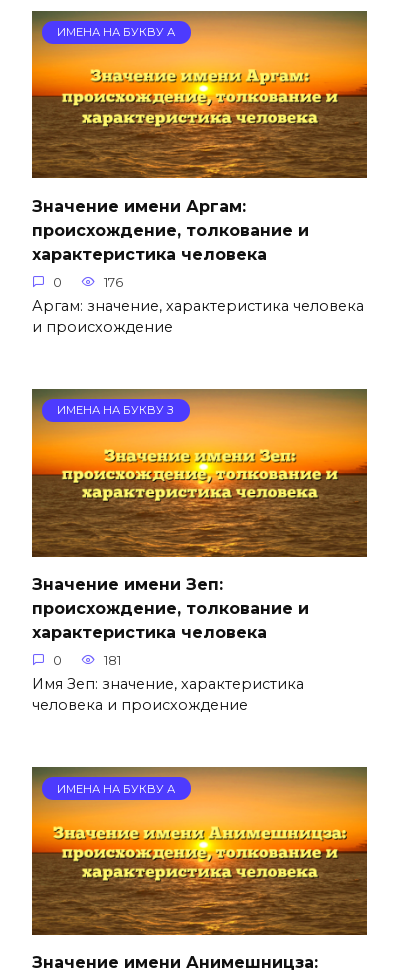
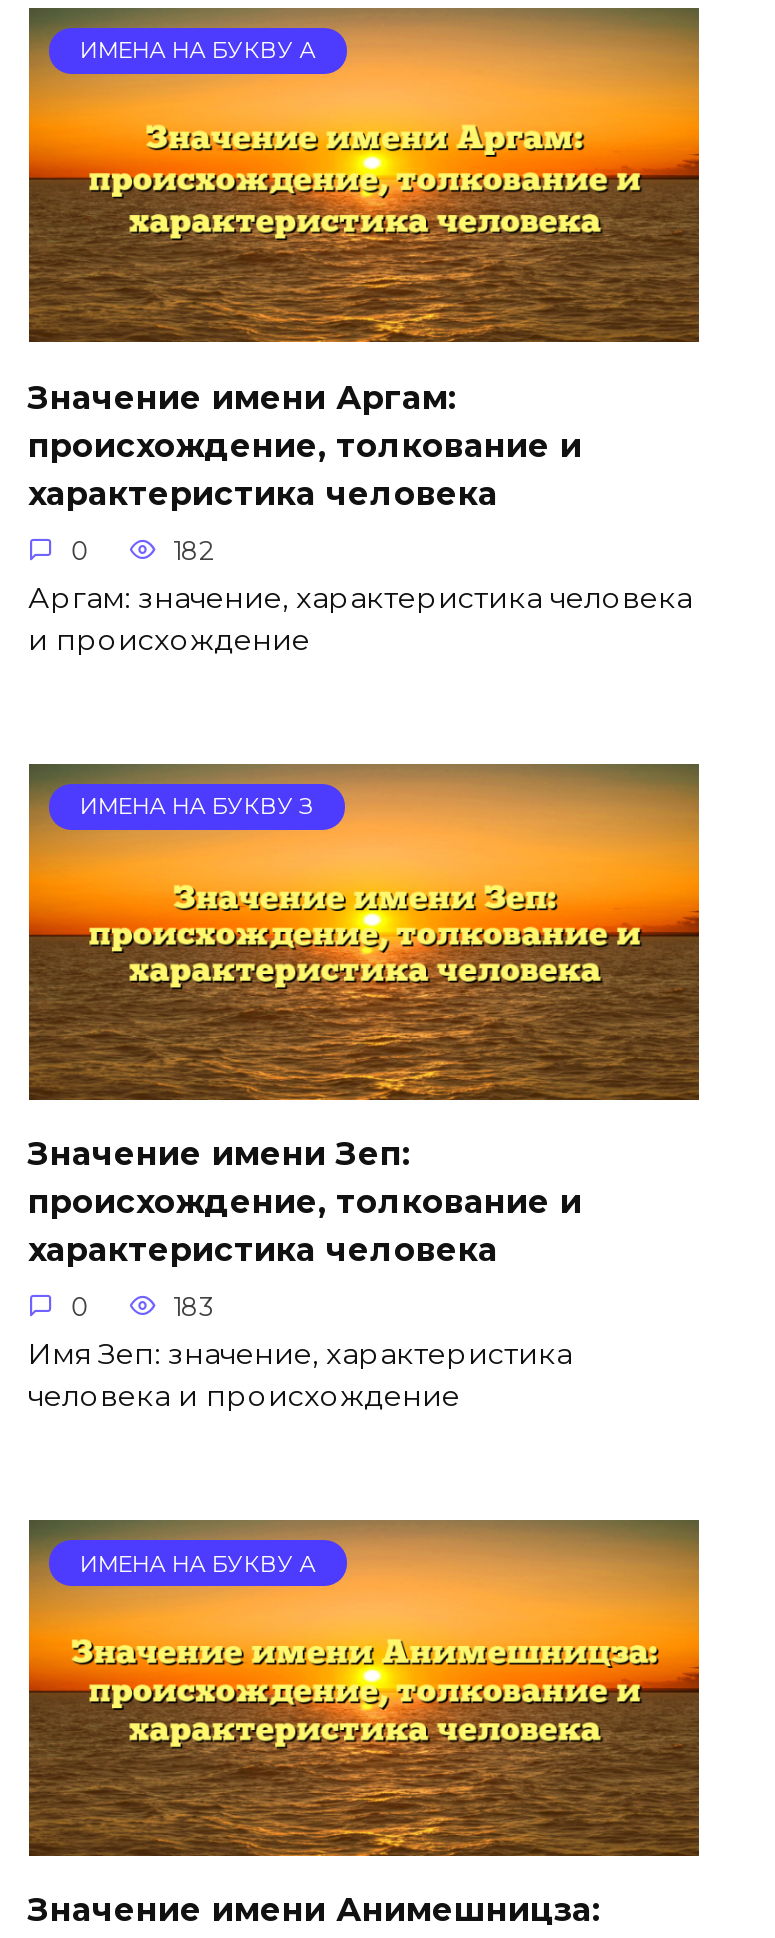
[104,275,123,290] 176 -> [173,535,213,565] 182
[104,653,121,668] 181 -> [173,1292,215,1322] 183

